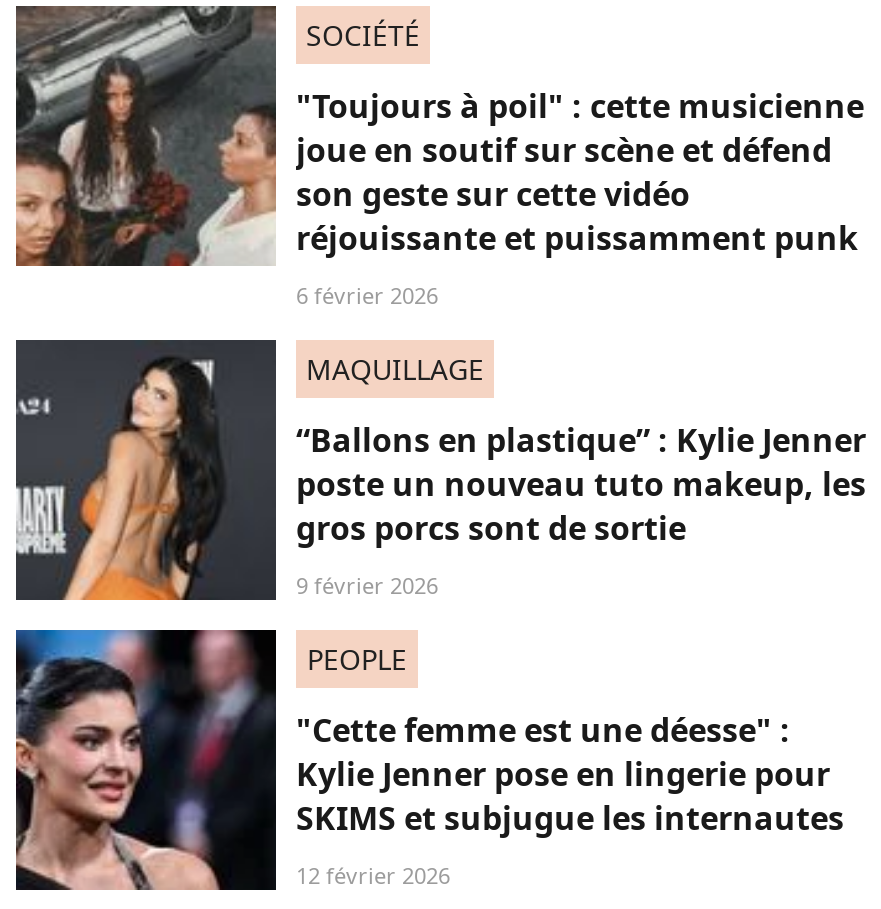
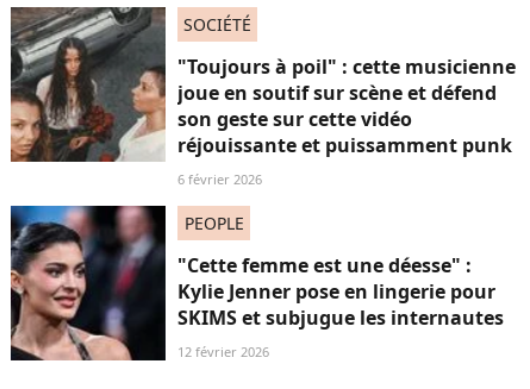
[14,338,866,602] [image] | MAQUILLAGE | “Ballons en plastique” : Kylie Jenner | poste un nouveau tuto makeup, les | gros porcs sont de sortie | 9 février 2026 -> none

